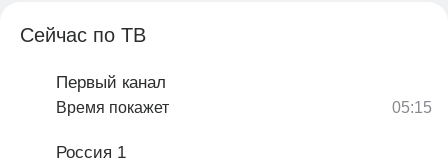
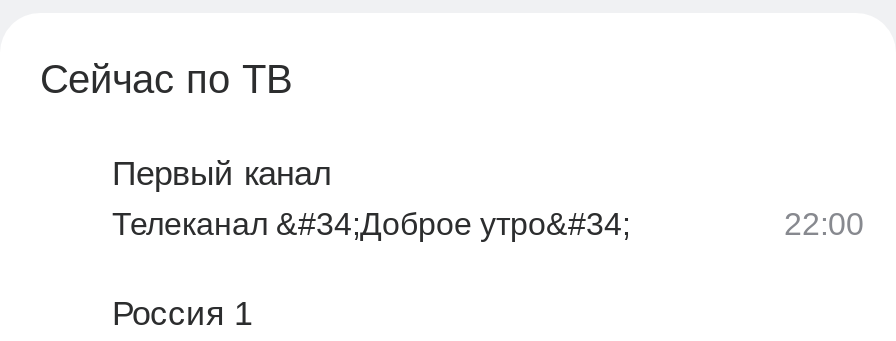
[56,99,169,116] Время покажет -> [112,207,630,241] Телеканал &#34;Доброе утро&#34;

